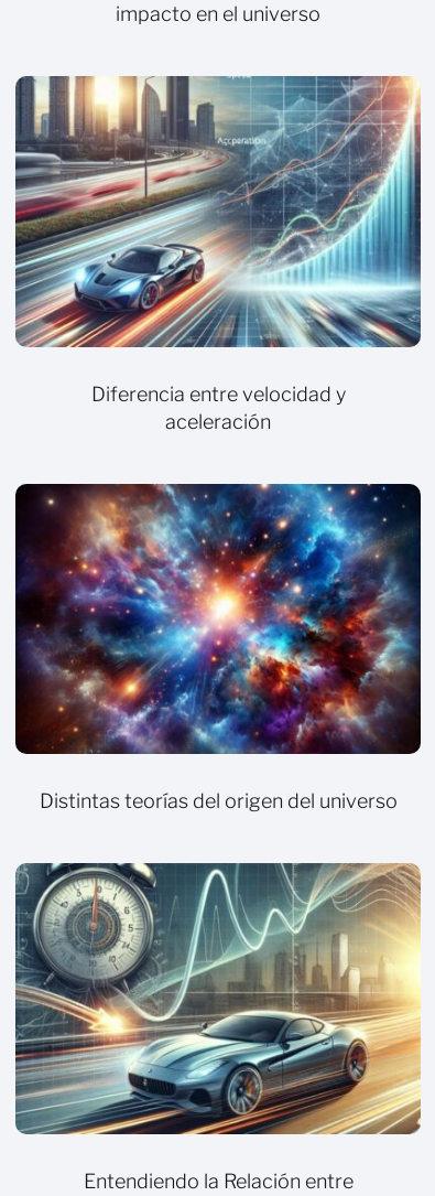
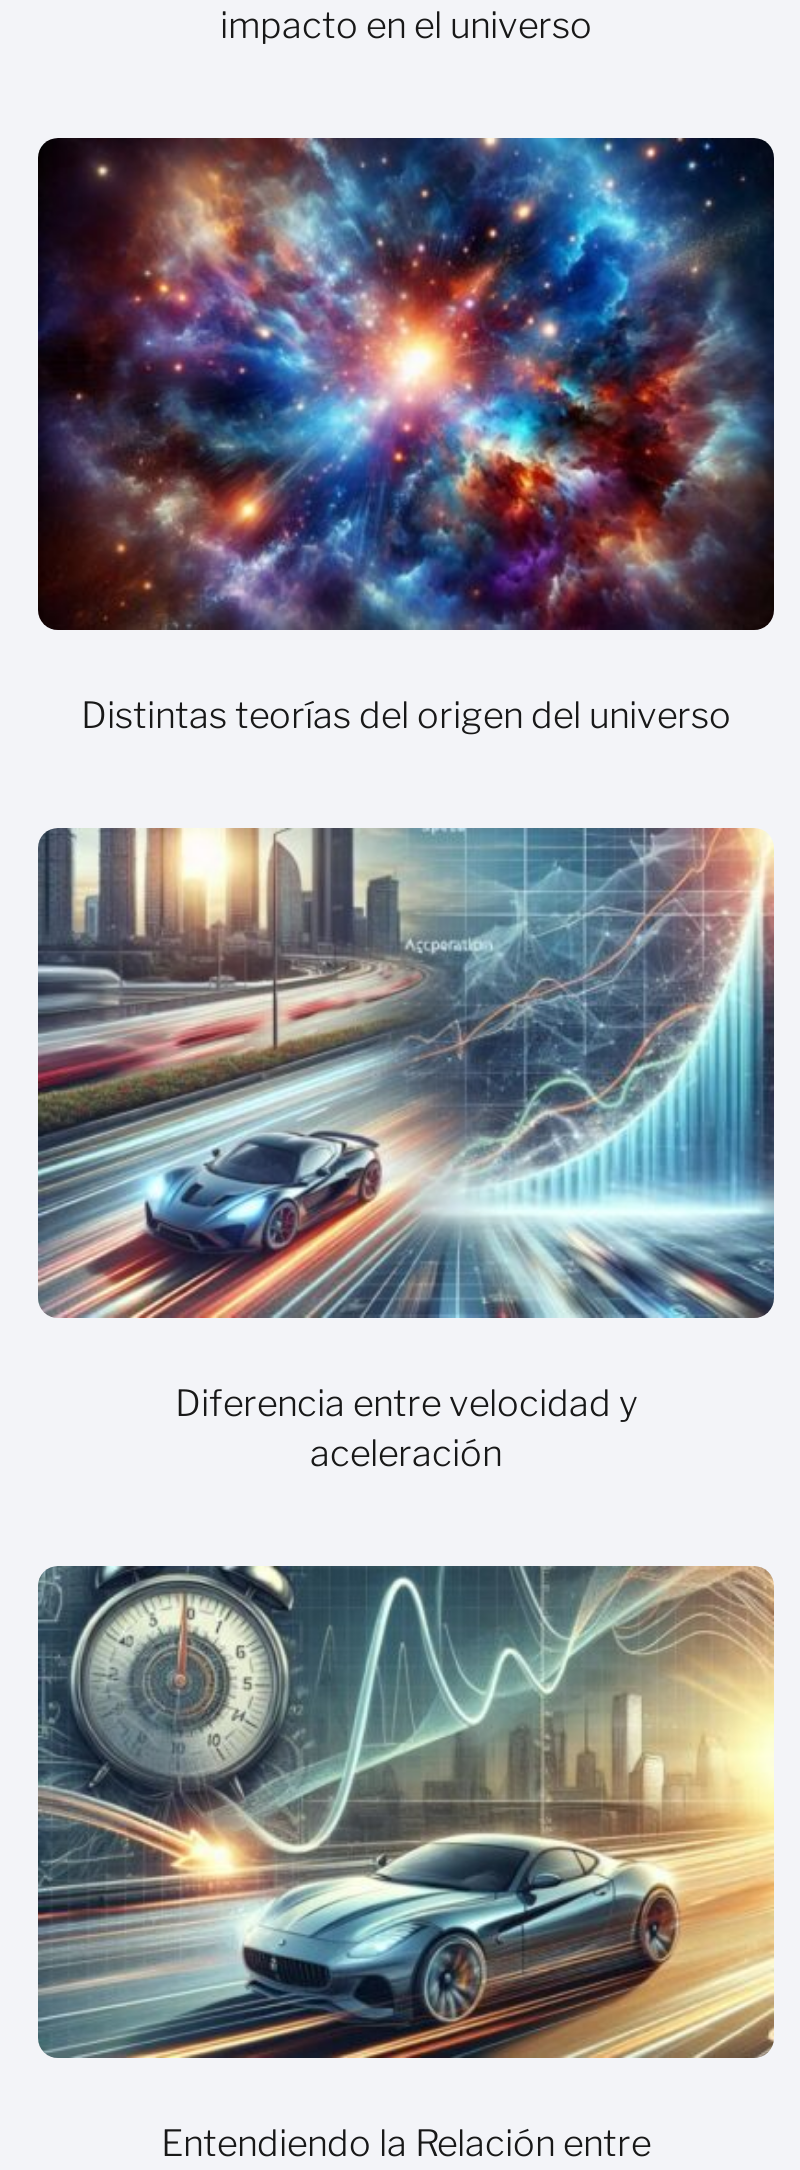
moved [13,74,423,433] -> [34,824,778,1475]: [image] | Diferencia entre velocidad y | aceleración
moved [14,483,422,813] -> [36,136,776,736]: [image] | Distintas teorías del origen del universo

